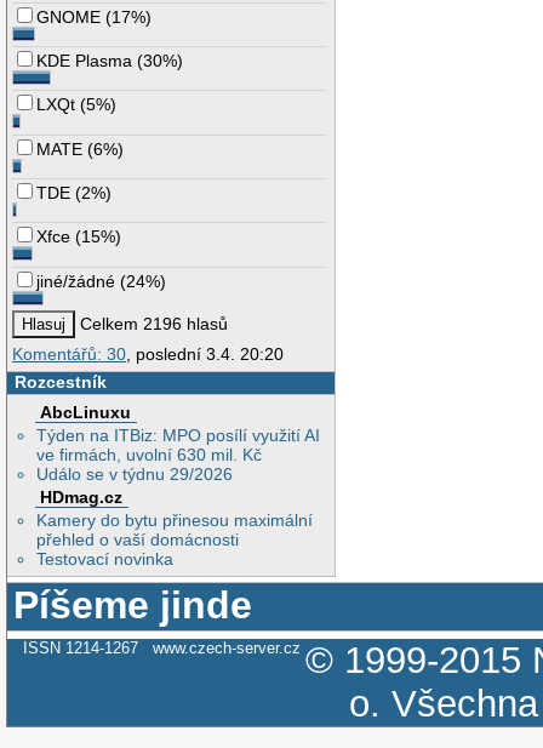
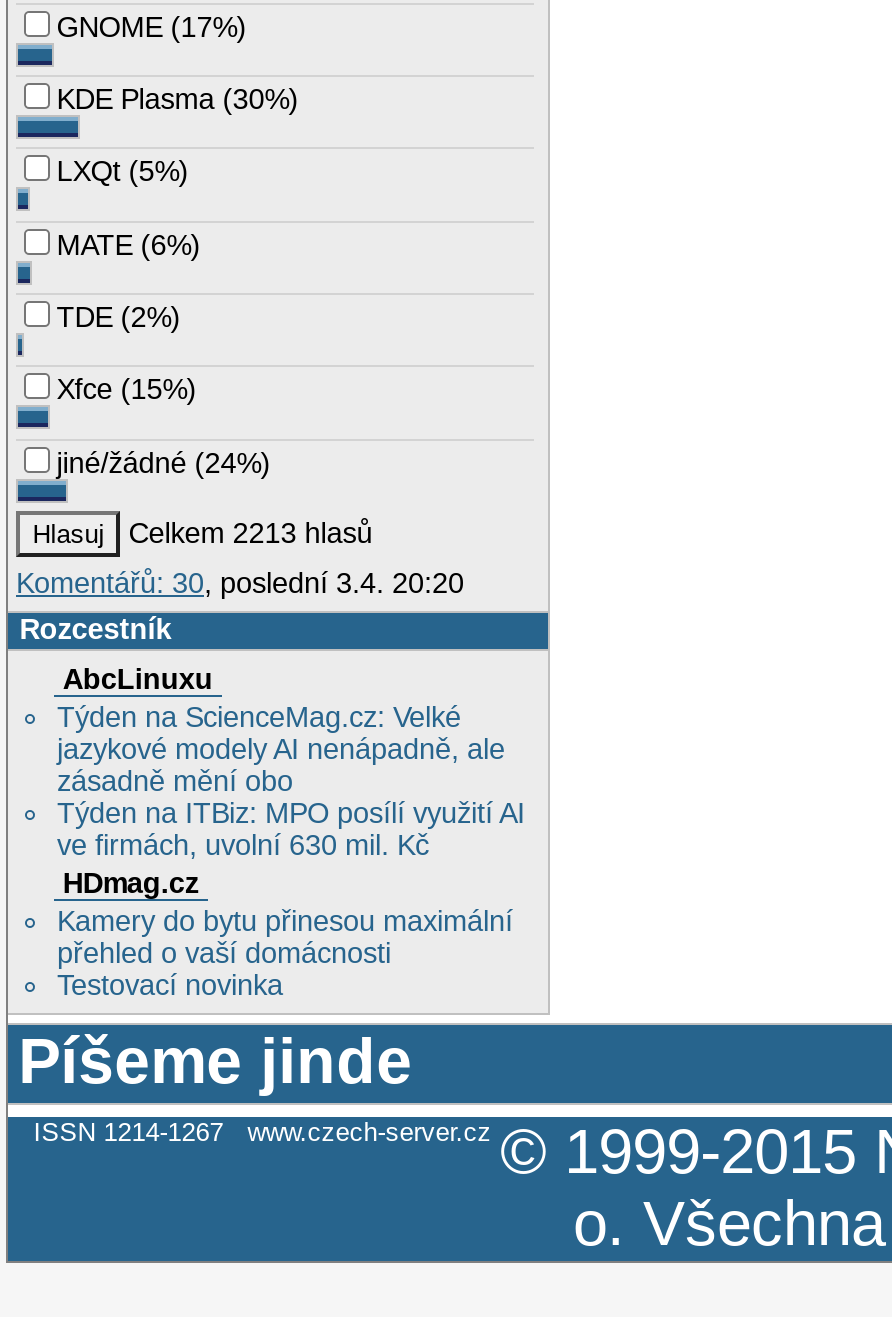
[76,314,228,334] Celkem 2196 hlasů -> [121,517,373,549] Celkem 2213 hlasů
none -> [57,701,505,797] Týden na ScienceMag.cz: Velké | jazykové modely AI nenápadně, ale | zásadně mění obo
moved [37,425,321,464] -> [57,797,525,861]: Týden na ITBiz: MPO posílí využití AI | ve firmách, uvolní 630 mil. Kč
[37,464,233,483] Událo se v týdnu 29/2026 -> none

